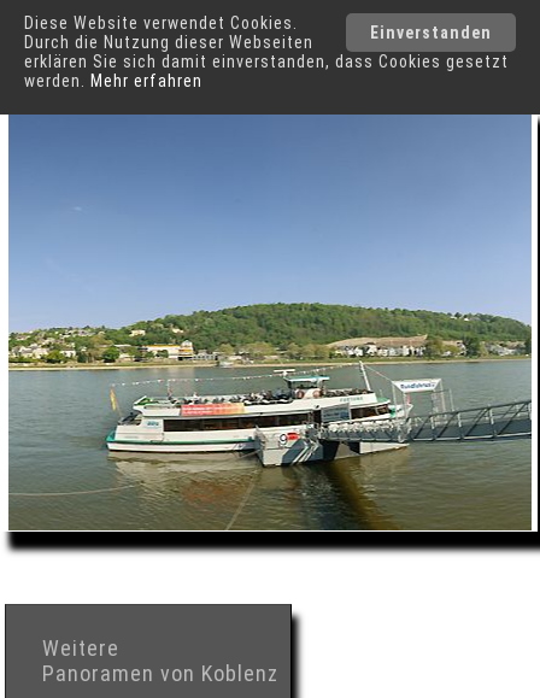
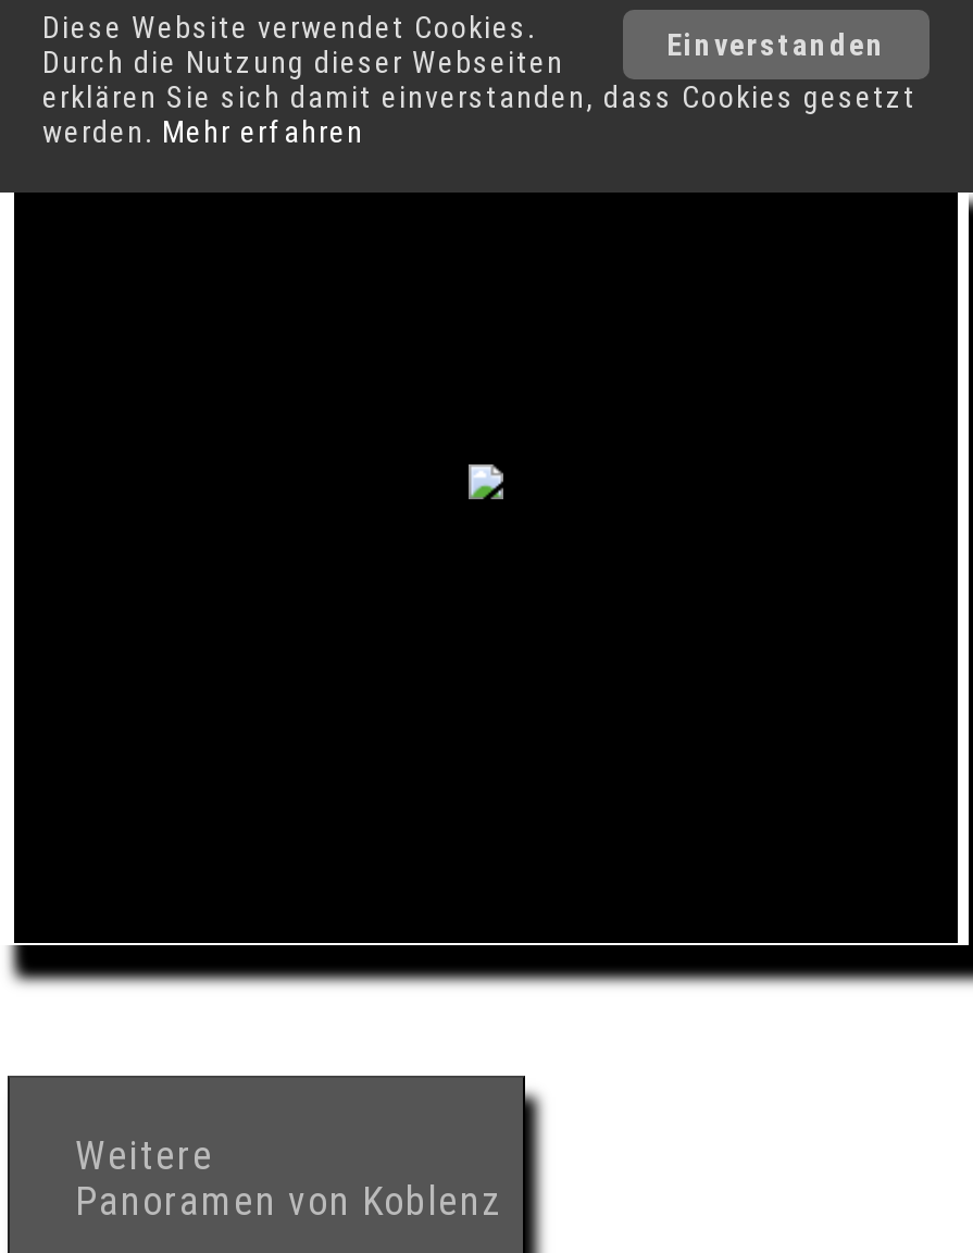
[7,113,533,532] [image] -> none

